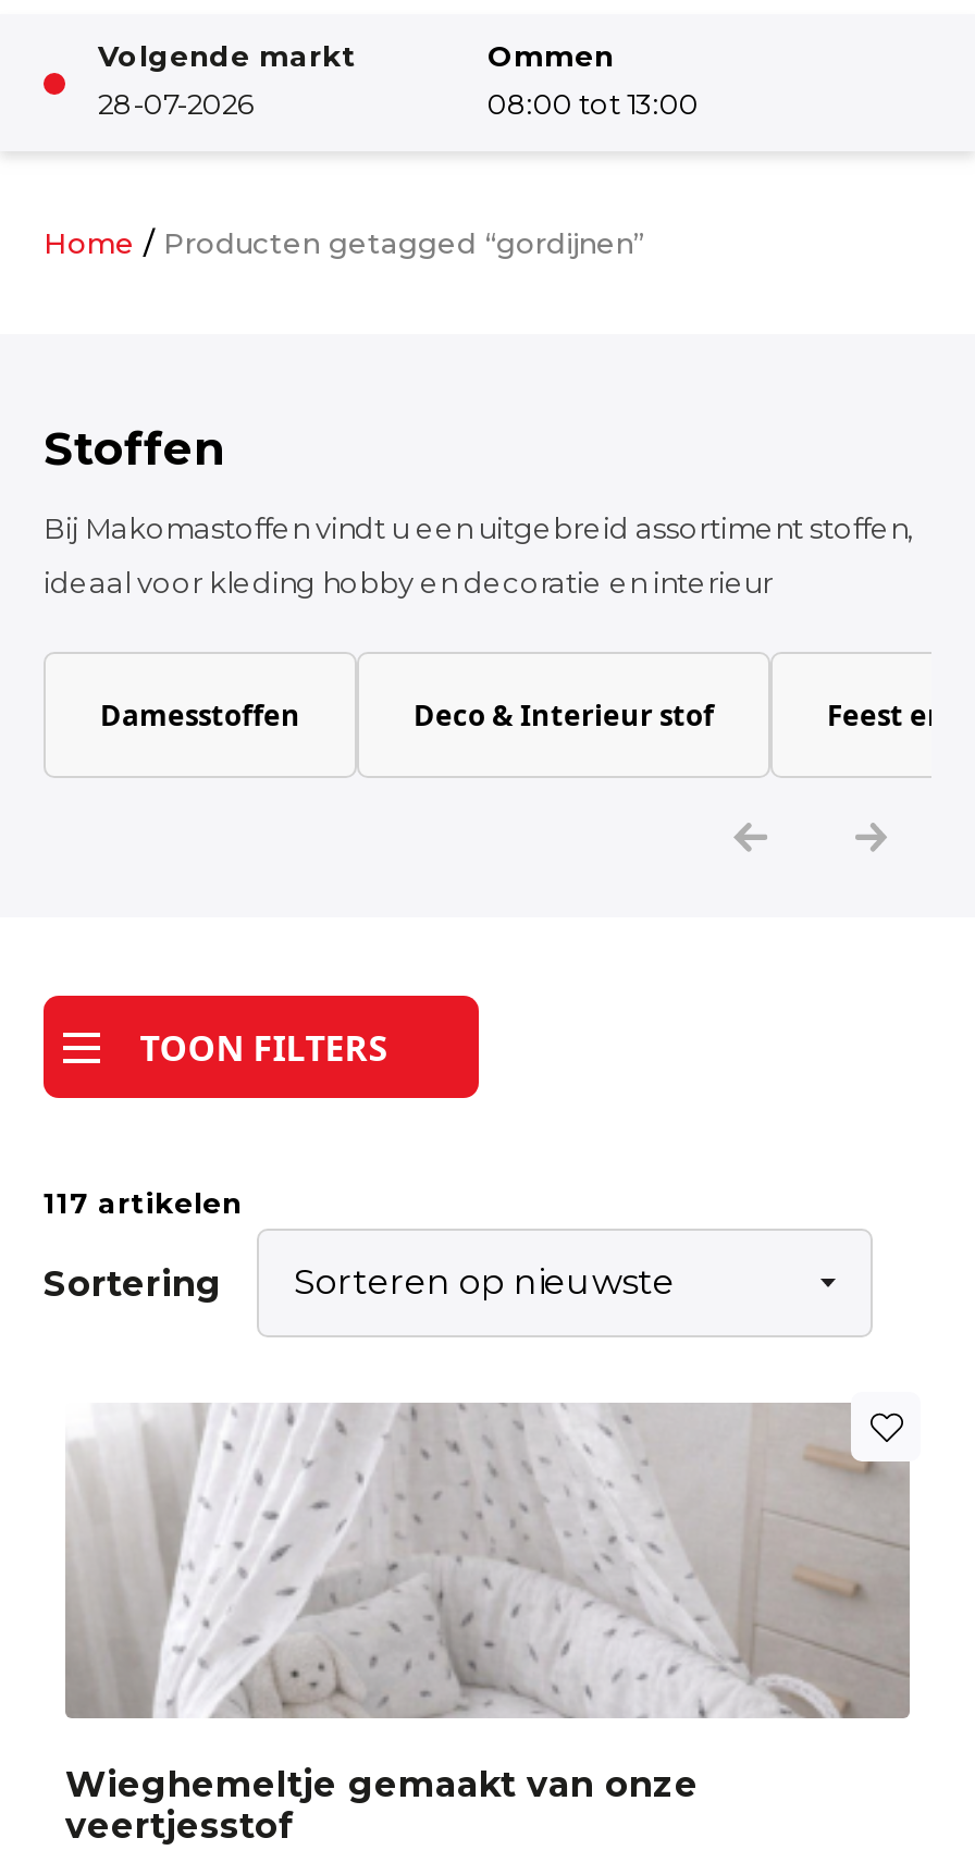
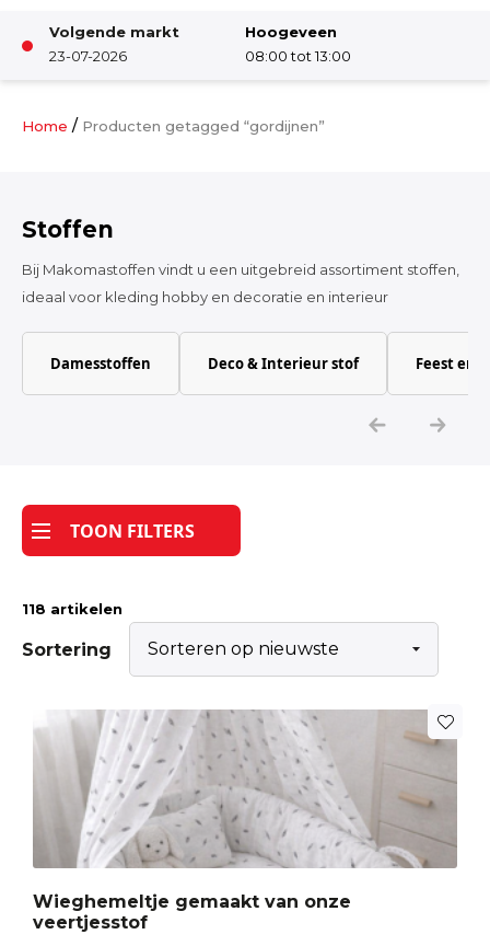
[487,38,614,73] Ommen -> [245,23,337,41] Hoogeveen
[98,86,255,121] 28-07-2026 -> [49,47,127,65] 23-07-2026
[44,1186,242,1221] 117 artikelen -> [22,600,122,618] 118 artikelen

